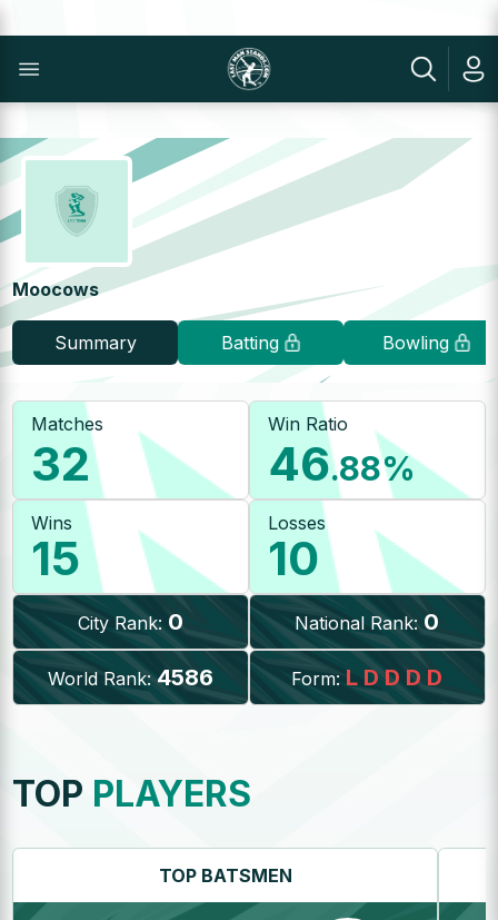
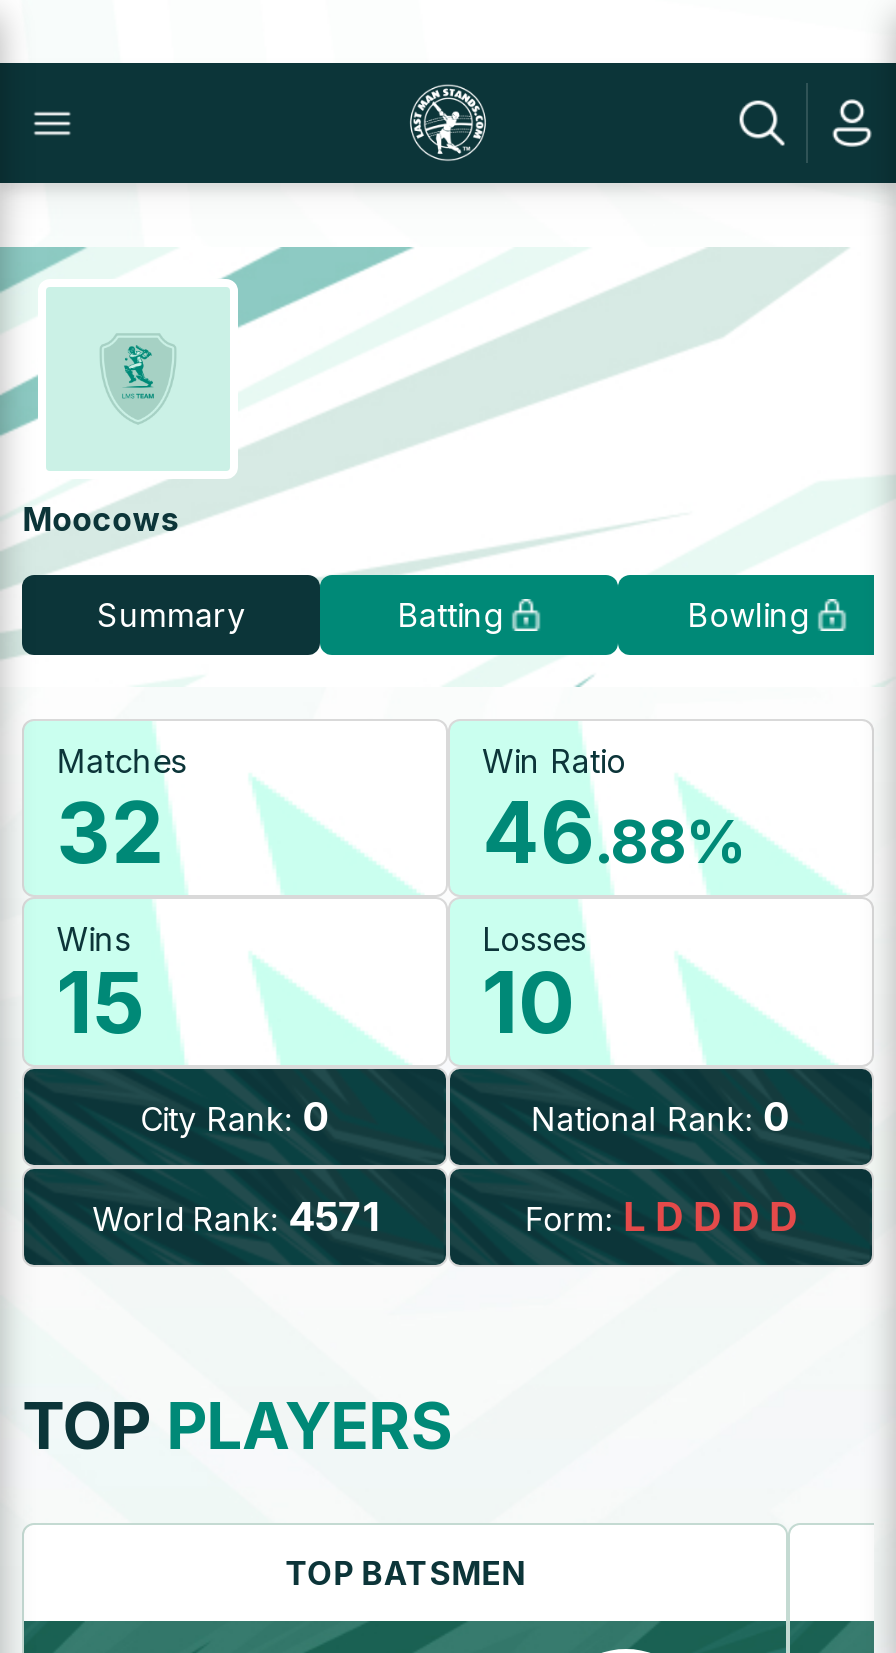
[48,664,214,691] World Rank: 4586 -> [92,1193,378,1241] World Rank: 4571

